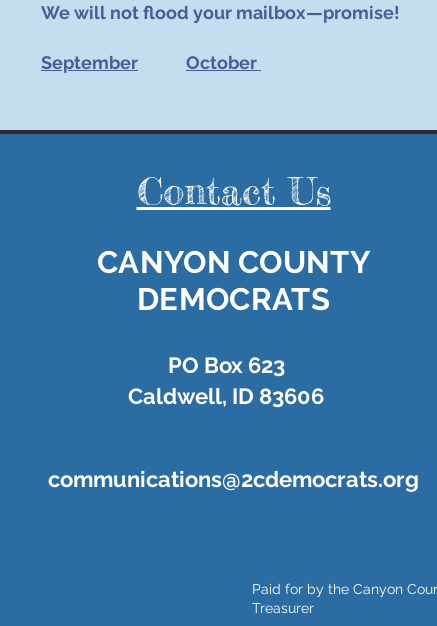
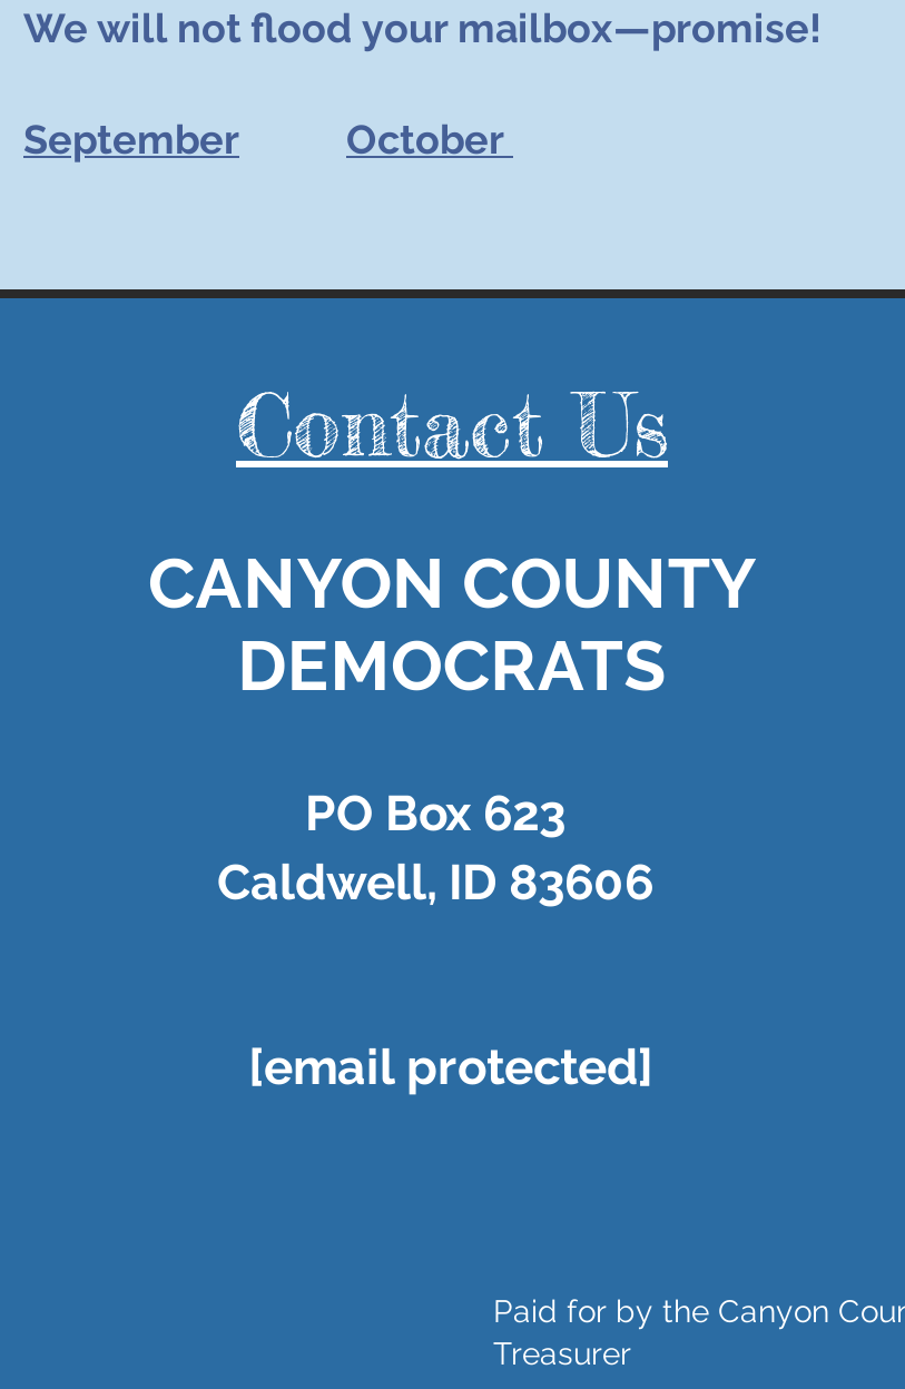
[47,466,418,492] communications@2cdemocrats.org -> [248,1037,653,1095] [email protected]

